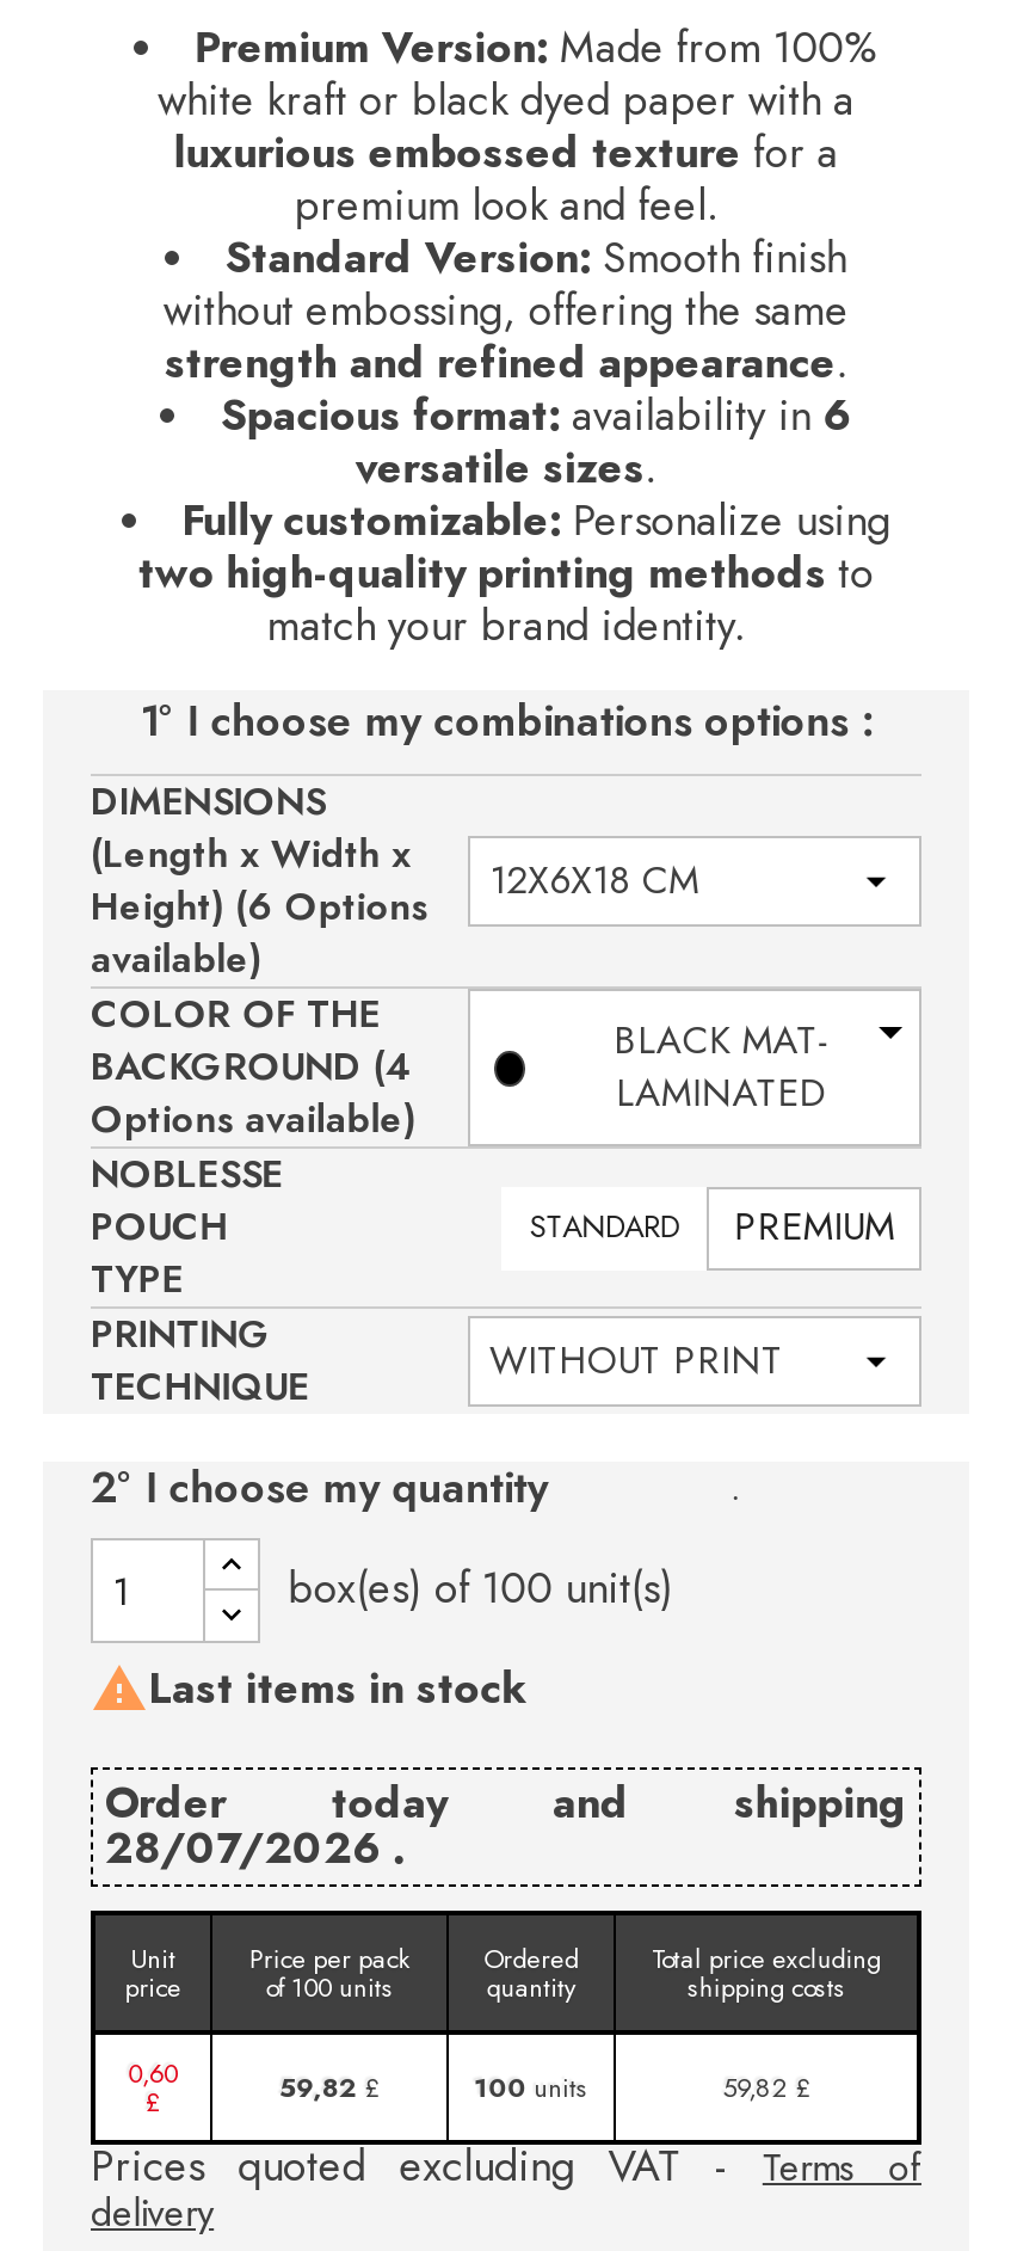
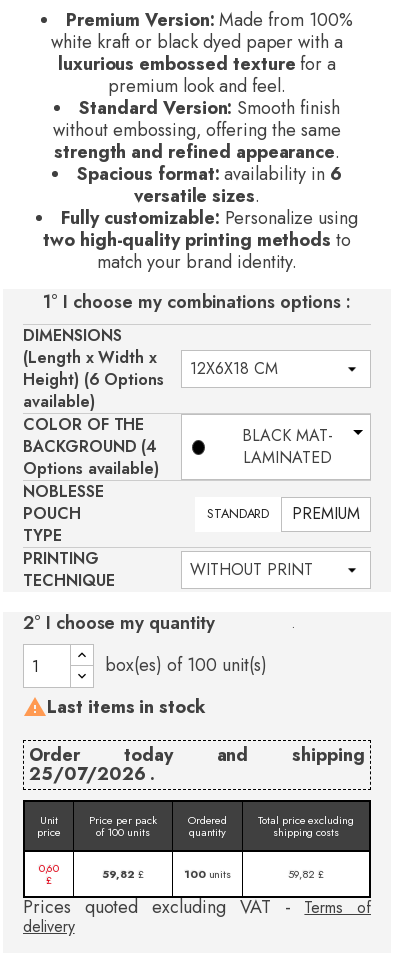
[105,1818,404,1880] 28/07/2026 . -> [29,761,155,787] 25/07/2026 .

